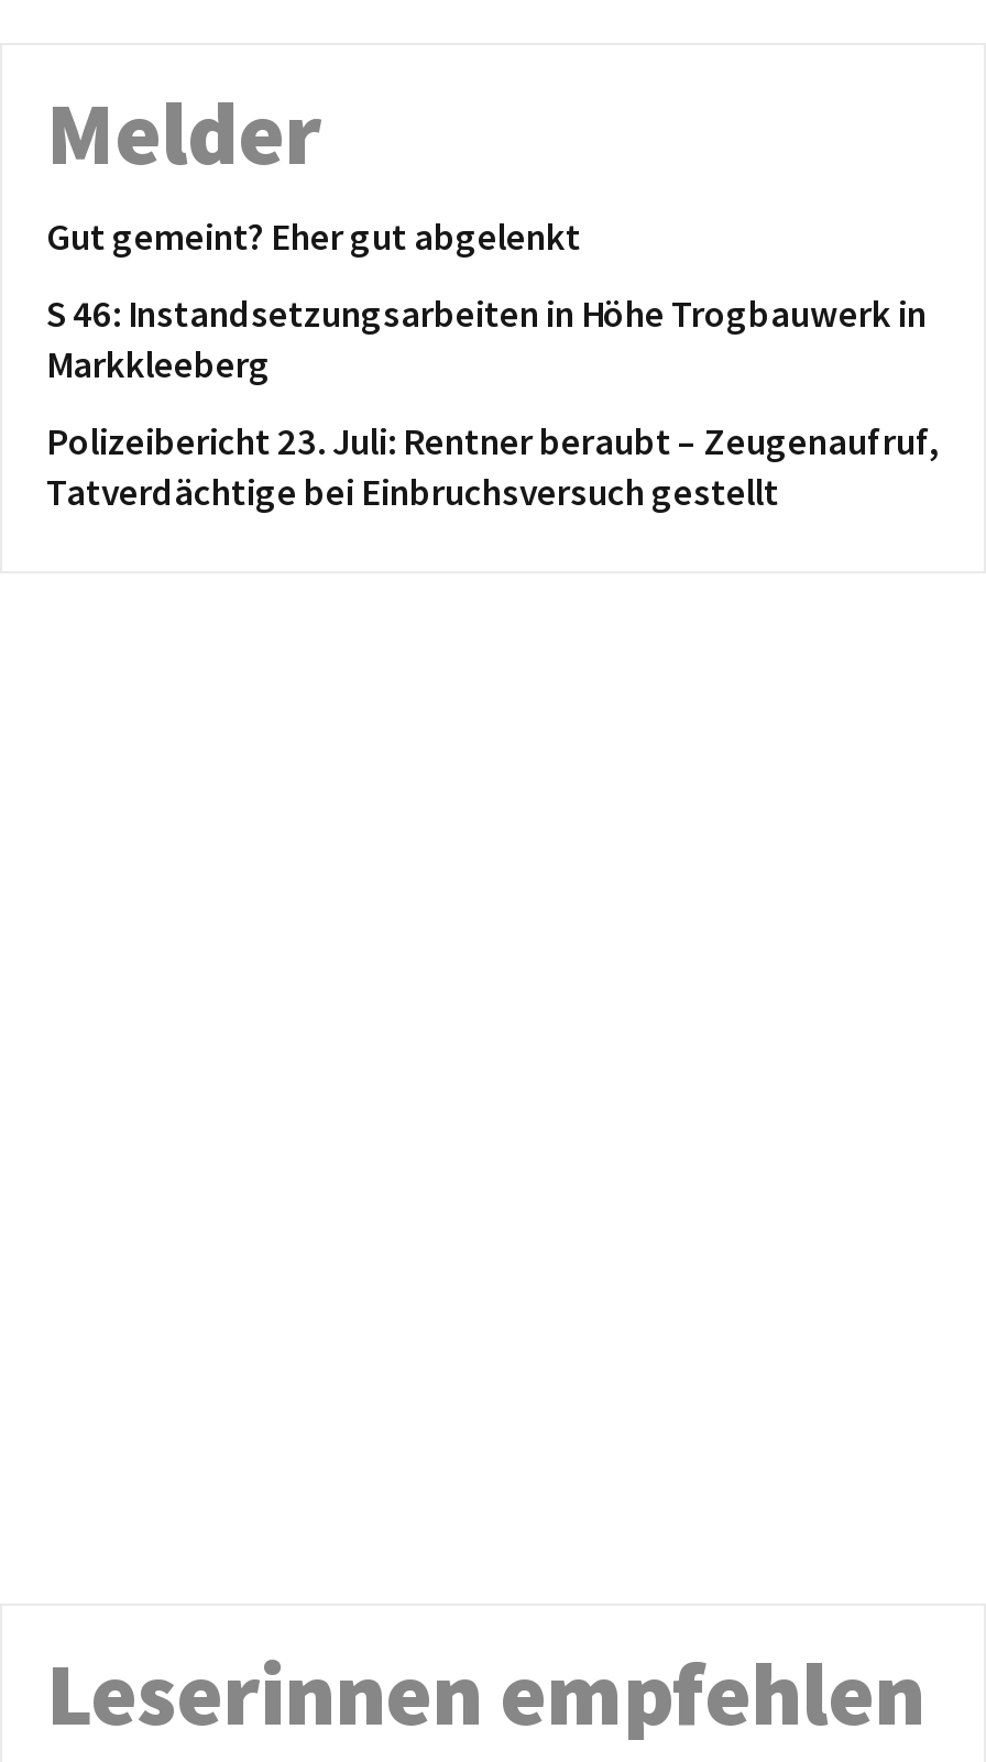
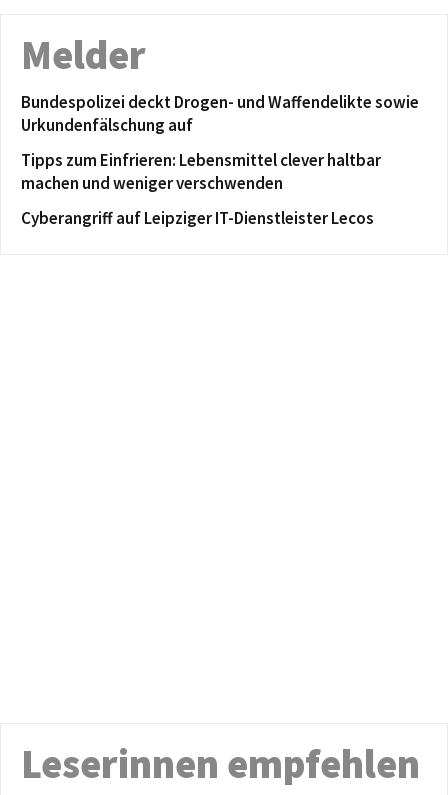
[46,213,581,261] Gut gemeint? Eher gut abgelenkt -> [21,91,419,136] Bundespolizei deckt Drogen- und Waffendelikte sowie | Urkundenfälschung auf
[46,290,927,389] S 46: Instandsetzungsarbeiten in Höhe Trogbauwerk in | Markkleeberg -> [21,149,381,194] Tipps zum Einfrieren: Lebensmittel clever haltbar | machen und weniger verschwenden
[46,417,940,516] Polizeibericht 23. Juli: Rentner beraubt – Zeugenaufruf, | Tatverdächtige bei Einbruchsversuch gestellt -> [21,207,374,229] Cyberangriff auf Leipziger IT-Dienstleister Lecos

